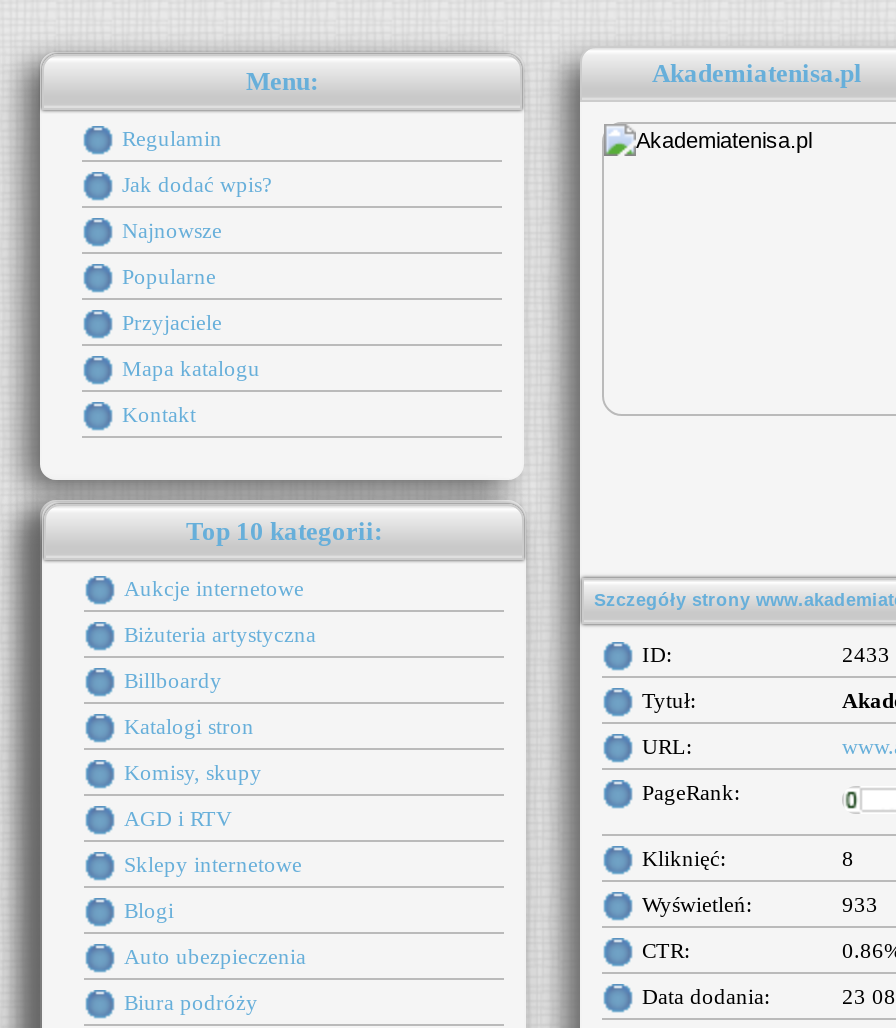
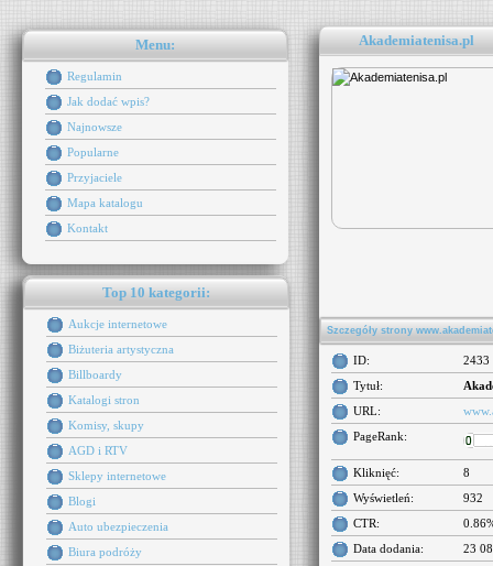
[842,892,878,916] 933 -> [463,491,483,505] 932

